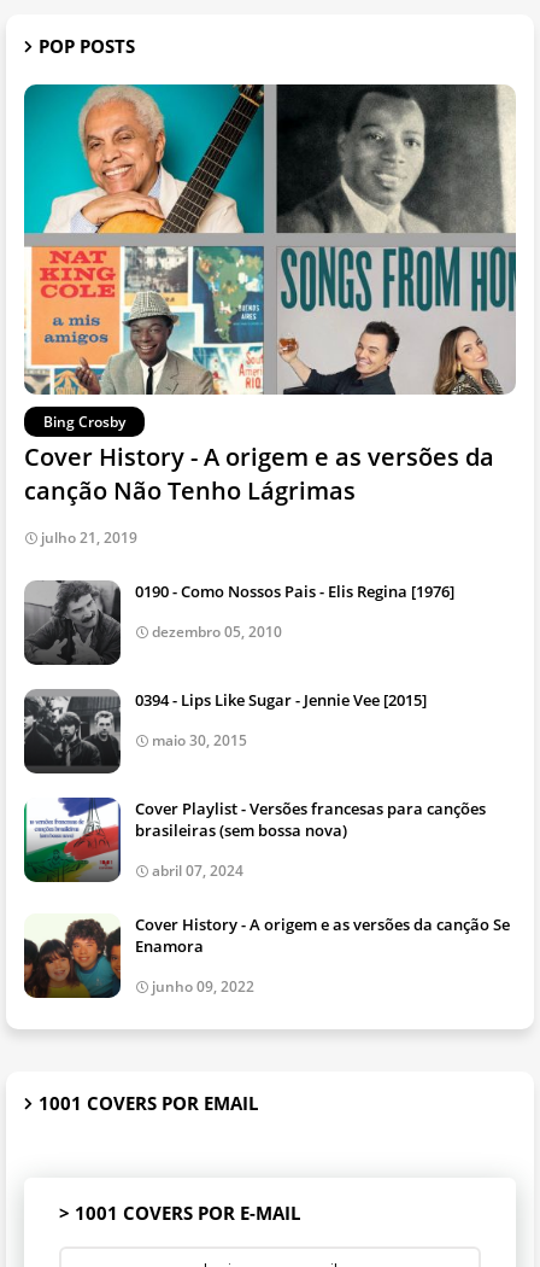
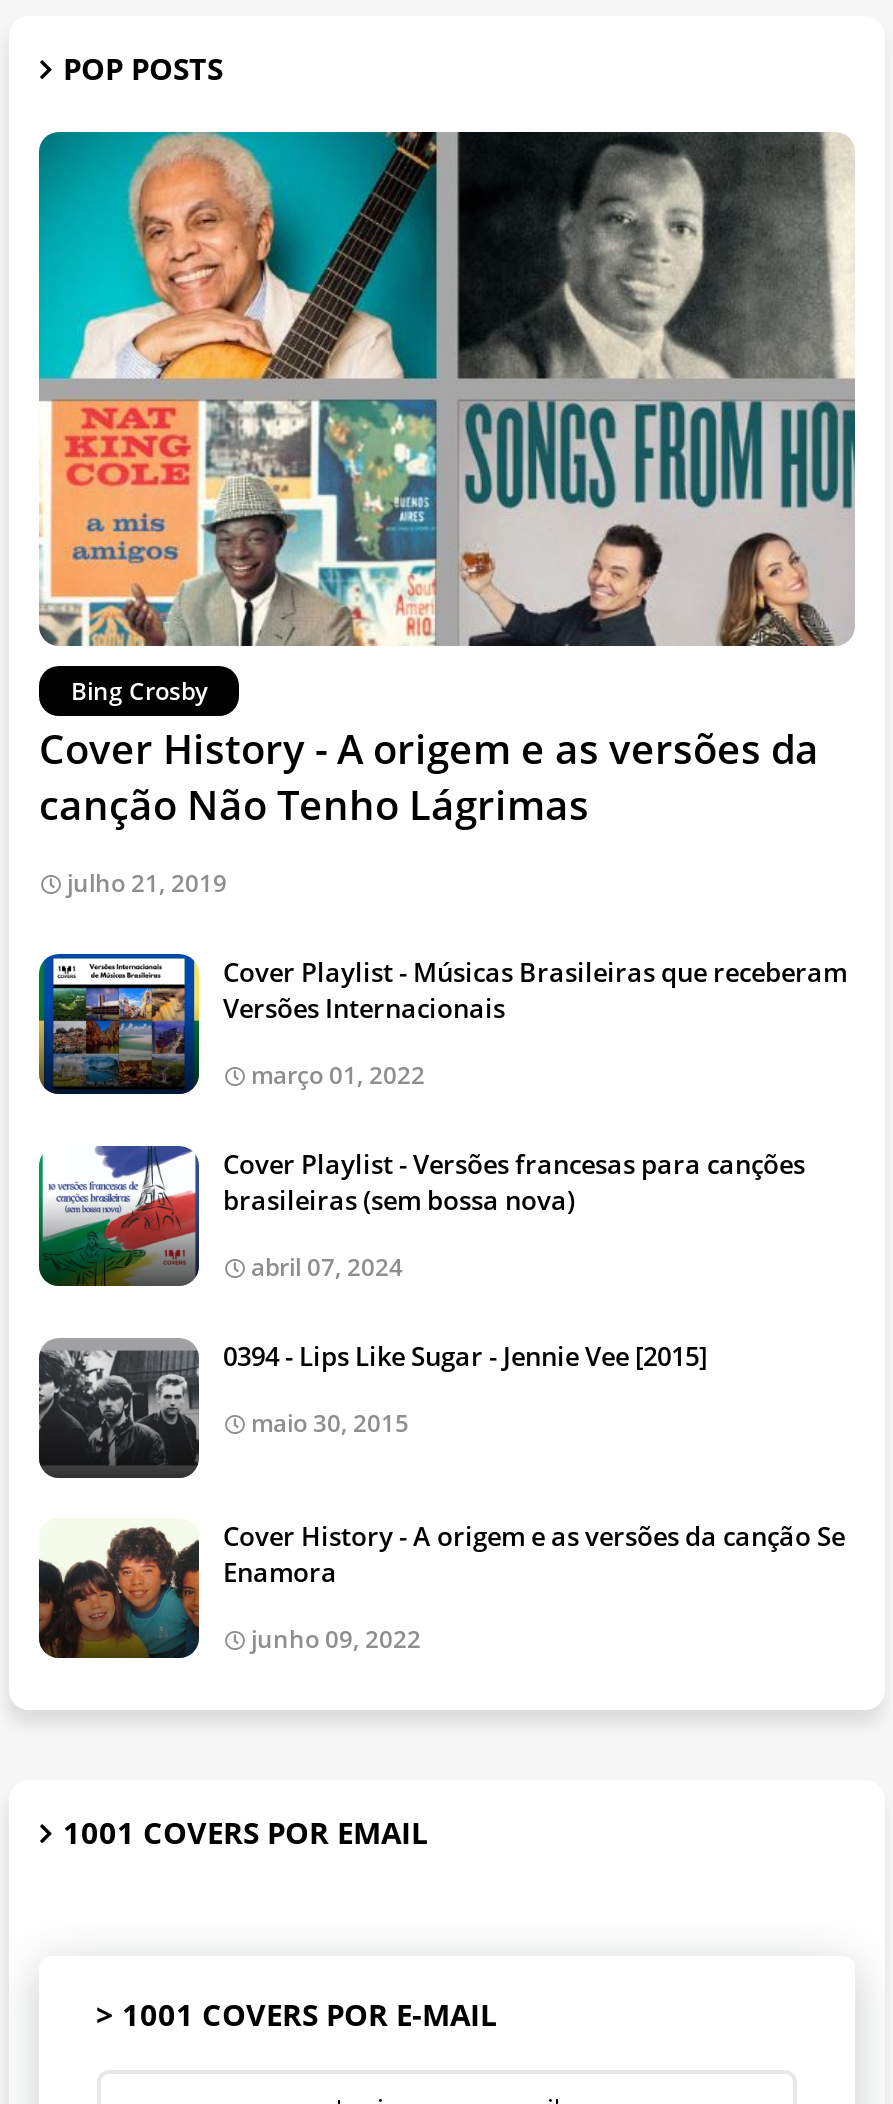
[23,579,454,665] [image] | 0190 - Como Nossos Pais - Elis Regina [1976] | dezembro 05, 2010 -> [39,952,847,1094] [image] | Cover Playlist - Músicas Brasileiras que receberam | Versões Internacionais | março 01, 2022
moved [23,689,427,775] -> [37,1338,707,1476]: [image] | 0394 - Lips Like Sugar - Jennie Vee [2015] | maio 30, 2015
moved [23,798,486,883] -> [37,1146,805,1288]: [image] | Cover Playlist - Versões francesas para canções | brasileiras (sem bossa nova) | abril 07, 2024

